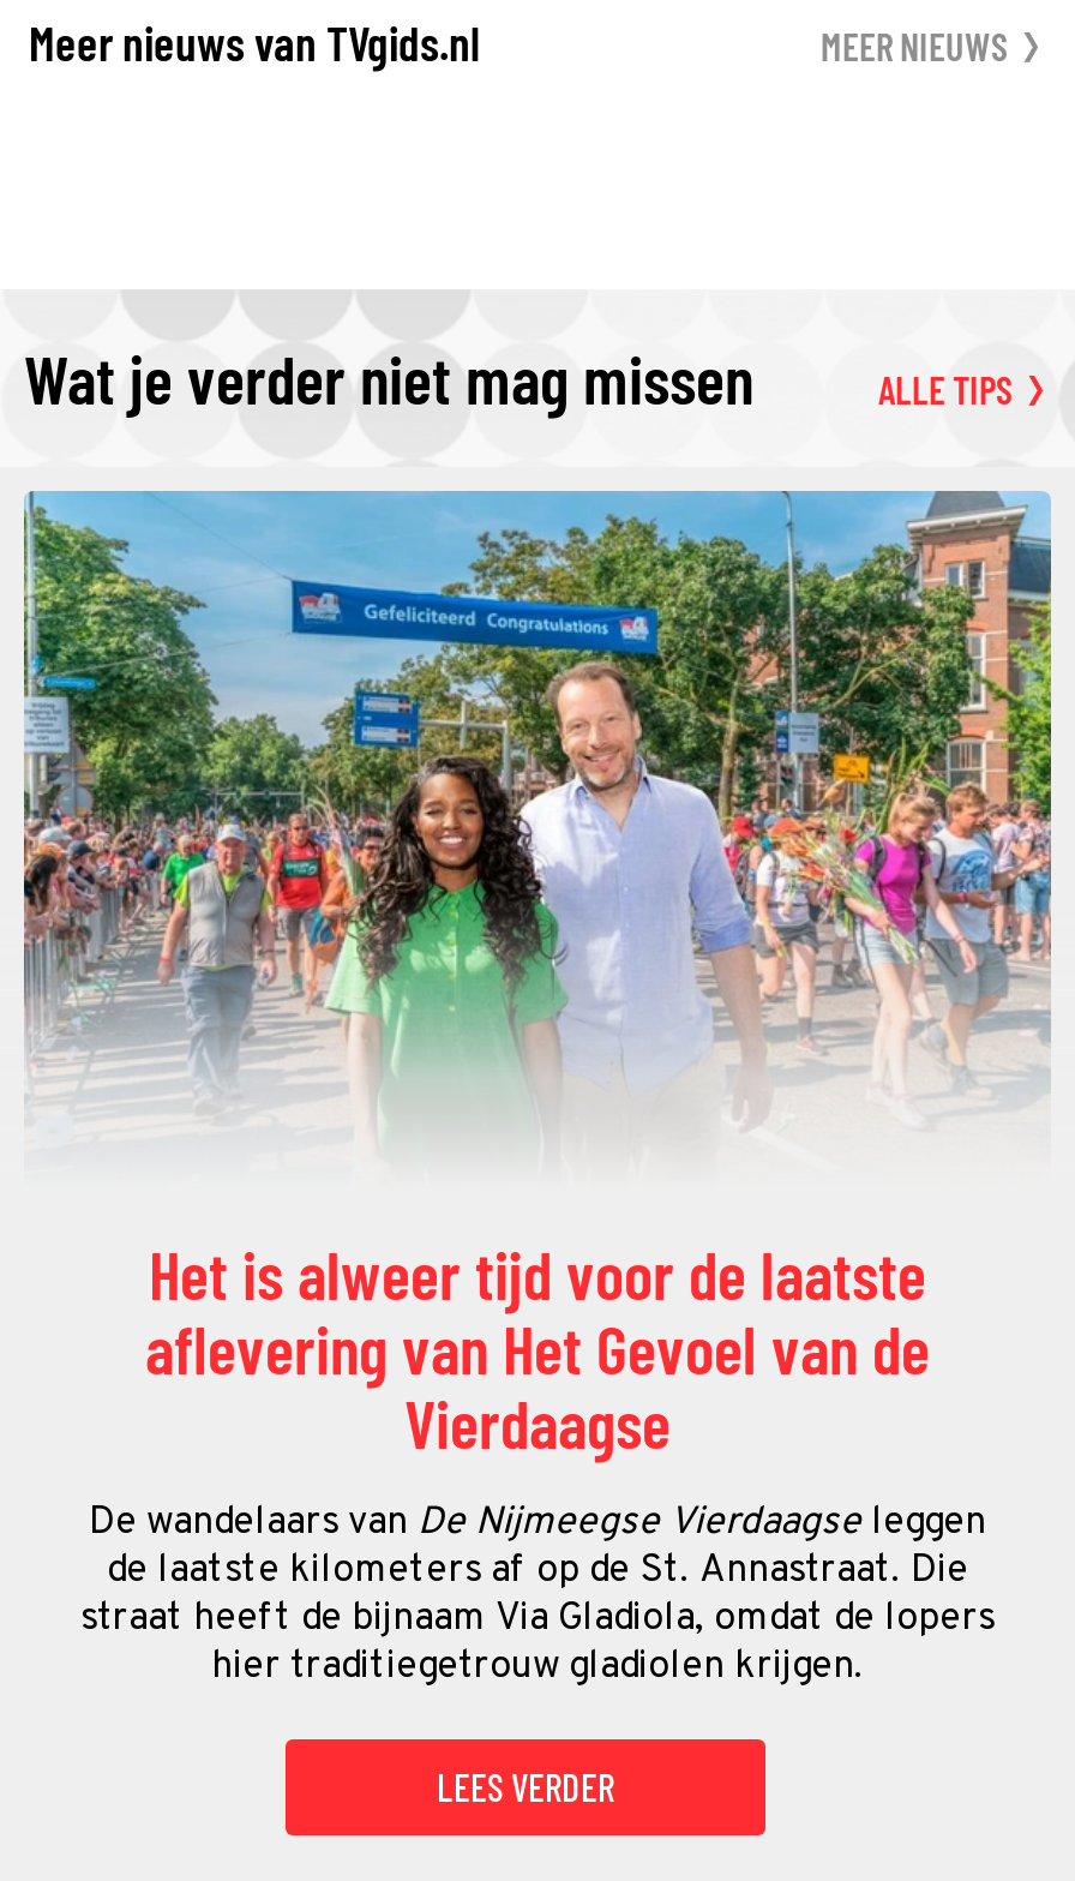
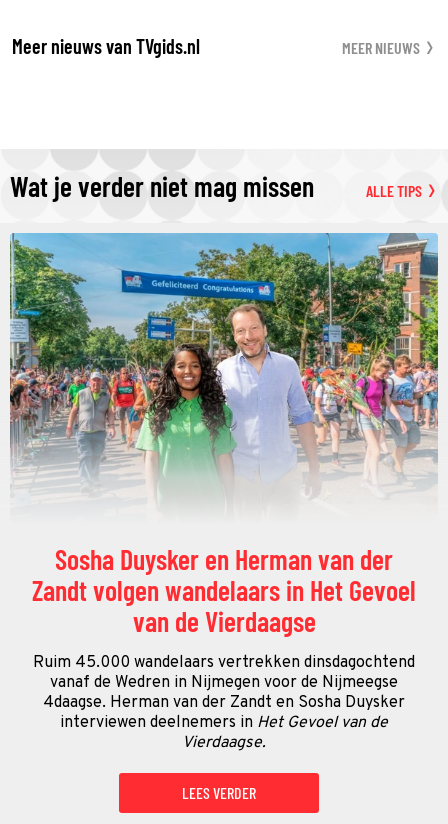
[80,1233,995,1691] Het is alweer tijd voor de laatste | aflevering van Het Gevoel van de | Vierdaagse | De wandelaars van De Nijmeegse Vierdaagse leggen | de laatste kilometers af op de St. Annastraat. Die | straat heeft de bijnaam Via Gladiola, omdat de lopers | hier traditiegetrouw gladiolen krijgen. -> [32,542,416,753] Sosha Duysker en Herman van der | Zandt volgen wandelaars in Het Gevoel | van de Vierdaagse | Ruim 45.000 wandelaars vertrekken dinsdagochtend | vanaf de Wedren in Nijmegen voor de Nijmeegse | 4daagse. Herman van der Zandt en Sosha Duysker | interviewen deelnemers in Het Gevoel van de | Vierdaagse.

